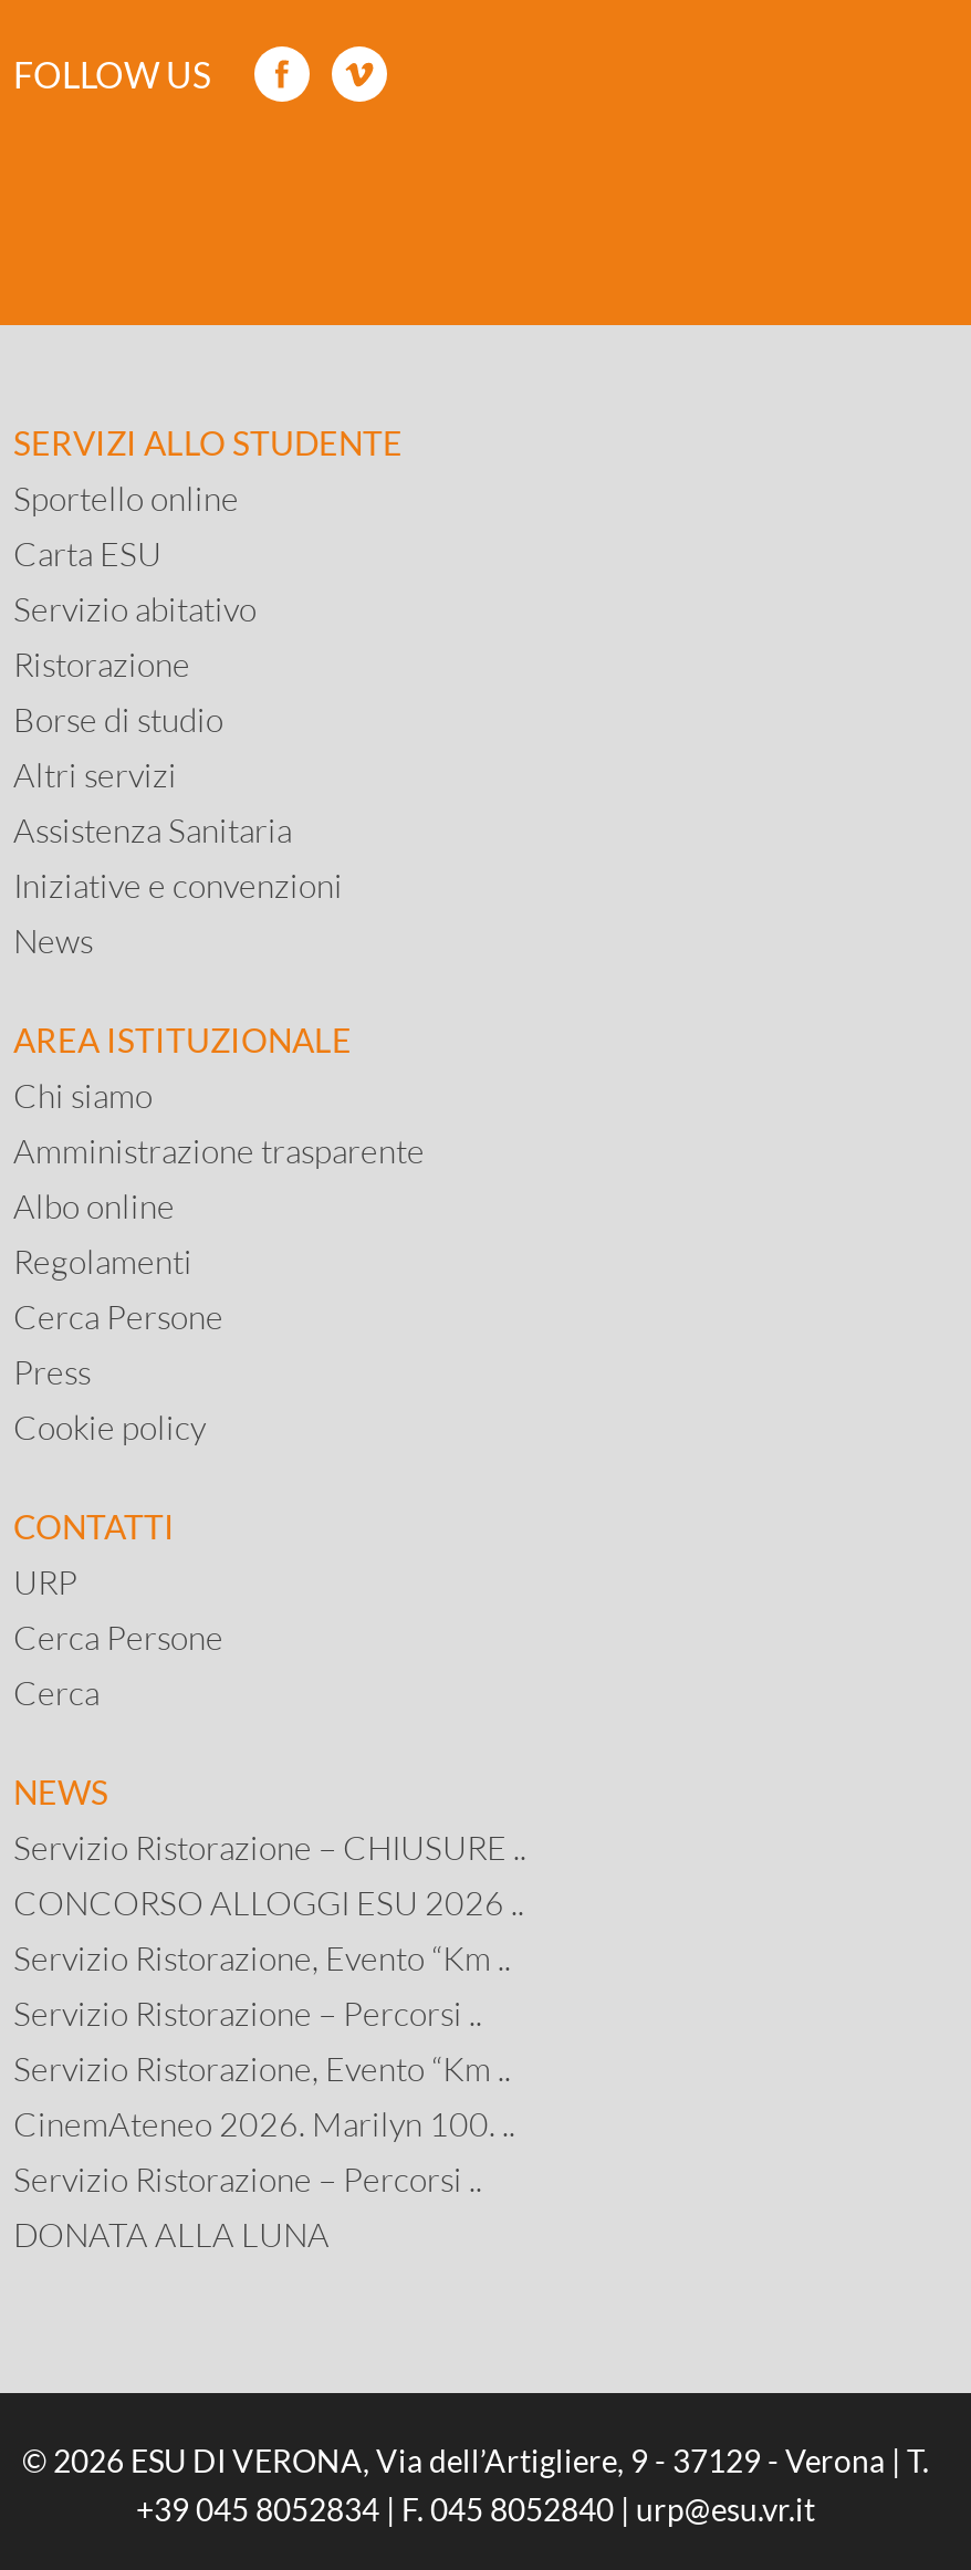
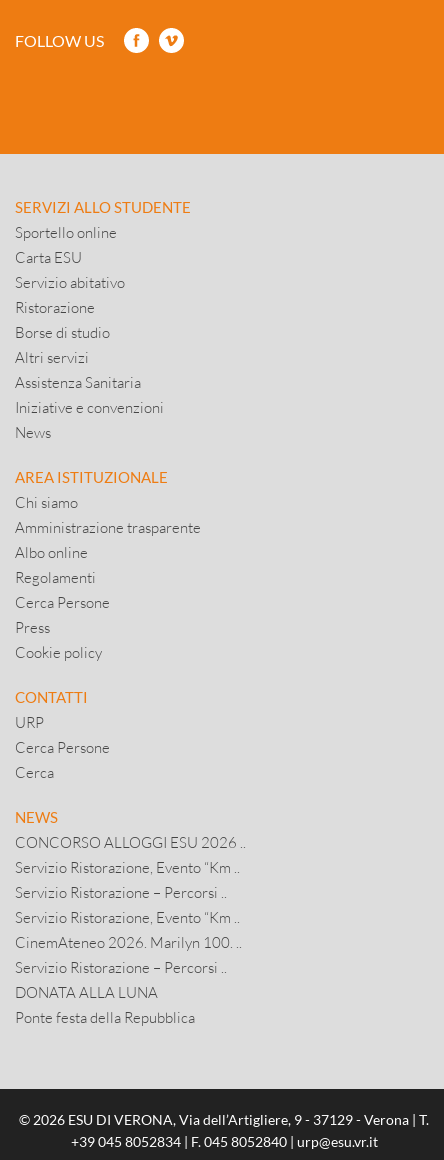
[13,1827,526,1867] Servizio Ristorazione – CHIUSURE .. -> none
moved [13,1882,524,2254] -> [15,833,246,1001]: CONCORSO ALLOGGI ESU 2026 .. | Servizio Ristorazione, Evento “Km .. | Servizio Ristorazione – Percorsi .. | Servizio Ristorazione, Evento “Km .. | CinemAteneo 2026. Marilyn 100. .. | Servizio Ristorazione – Percorsi .. | DONATA ALLA LUNA
none -> [15,1008,195,1026] Ponte festa della Repubblica

